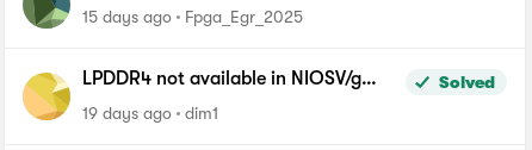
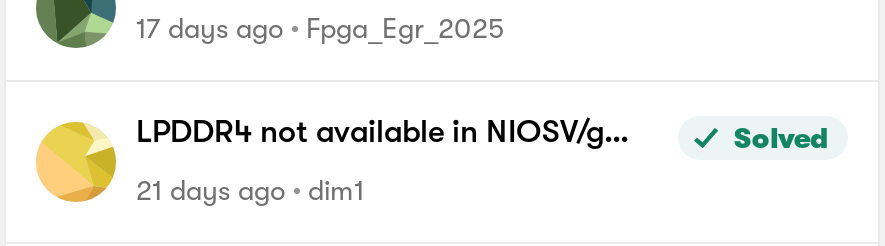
[82,7,303,26] 15 days ago Fpga_Egr_2025 -> [136,12,504,44] 17 days ago Fpga_Egr_2025
[82,104,172,123] 19 days ago -> [136,174,286,206] 21 days ago

